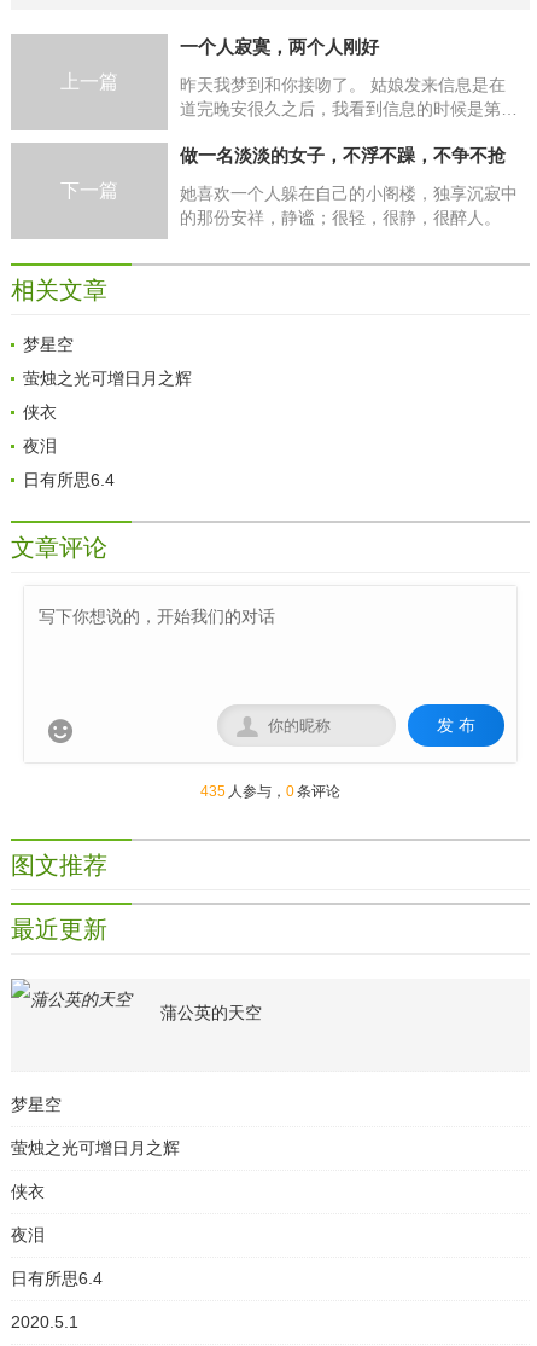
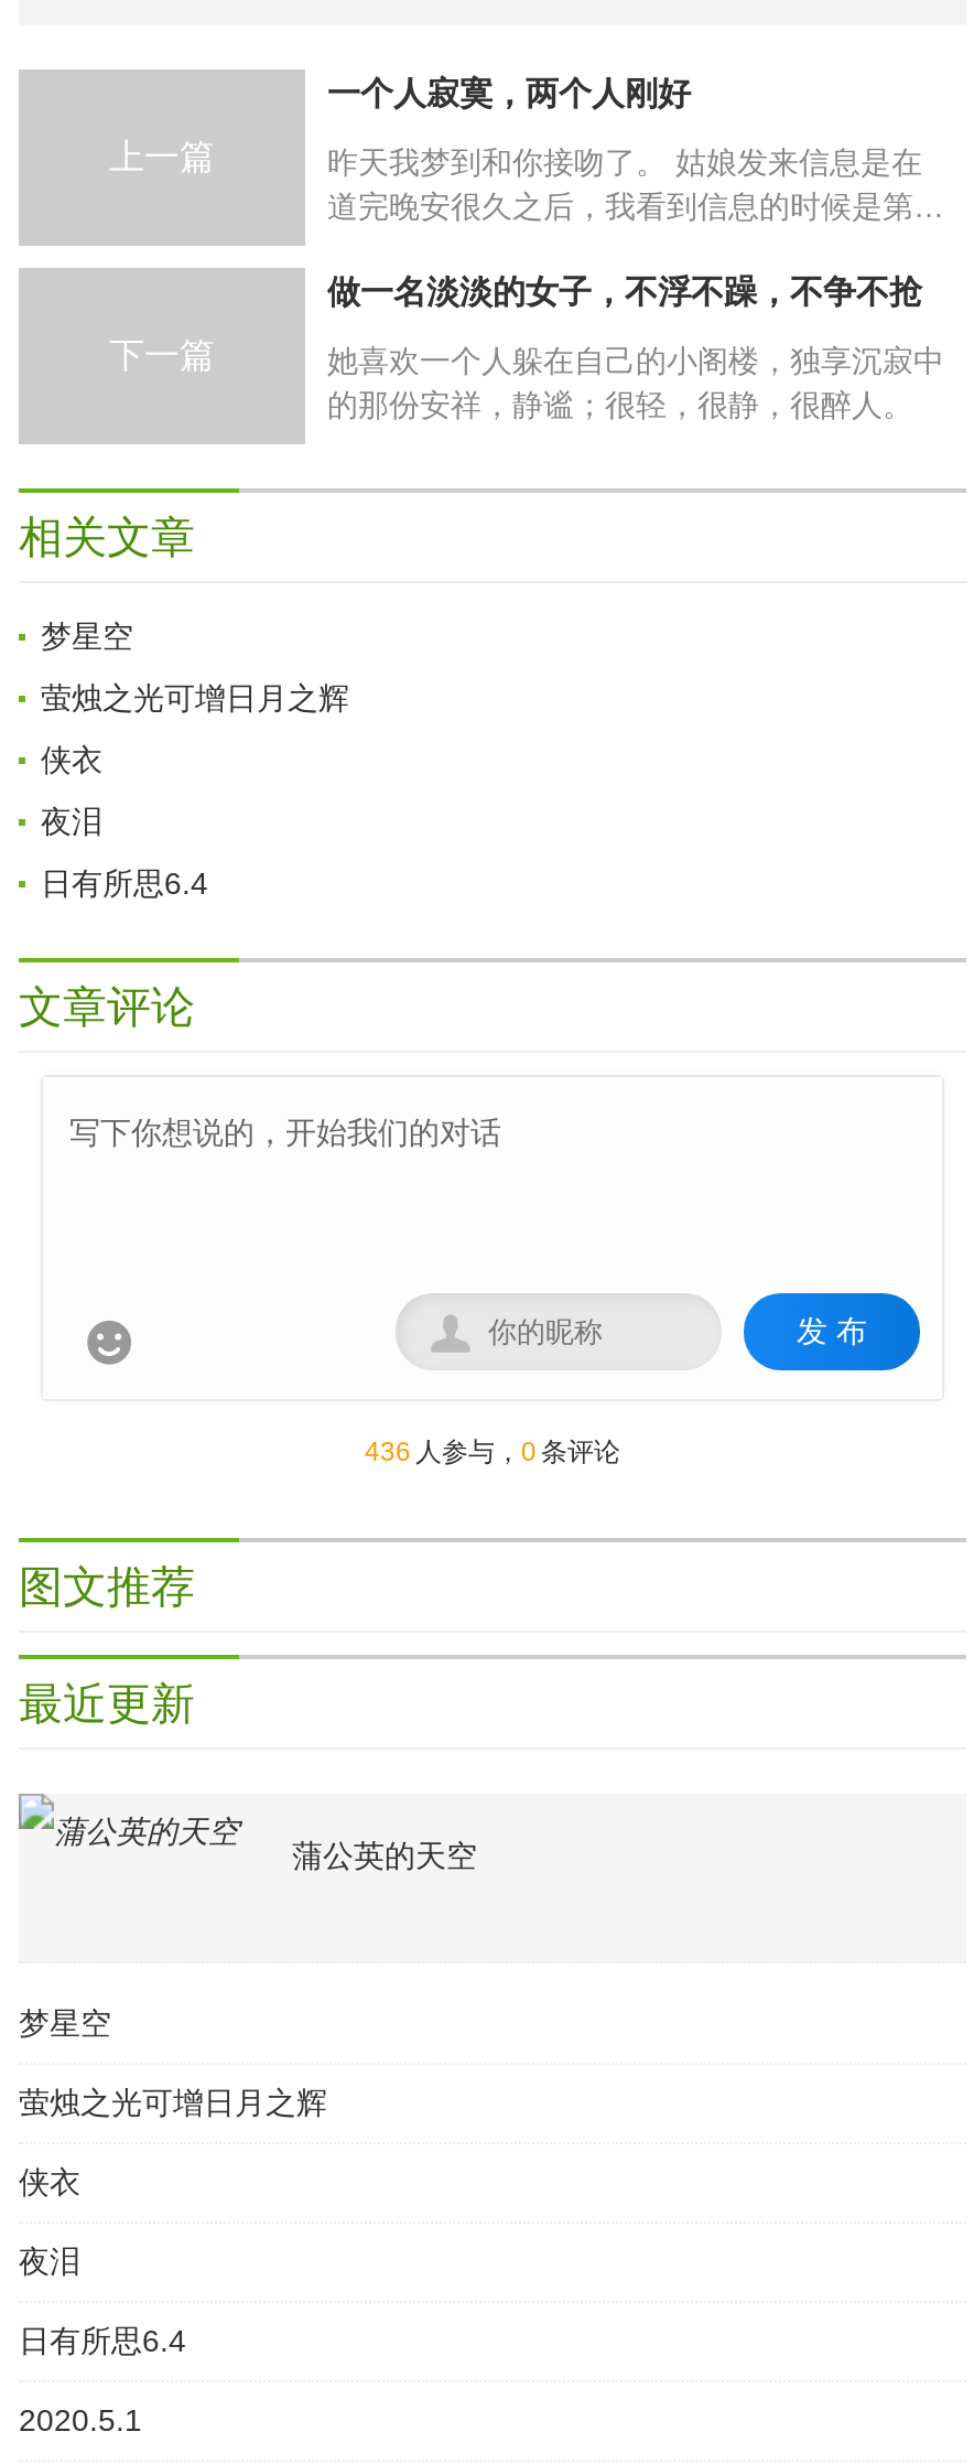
[200,783,340,800] 435 人参与，0 条评论 -> [365,1437,620,1467] 436 人参与，0 条评论

